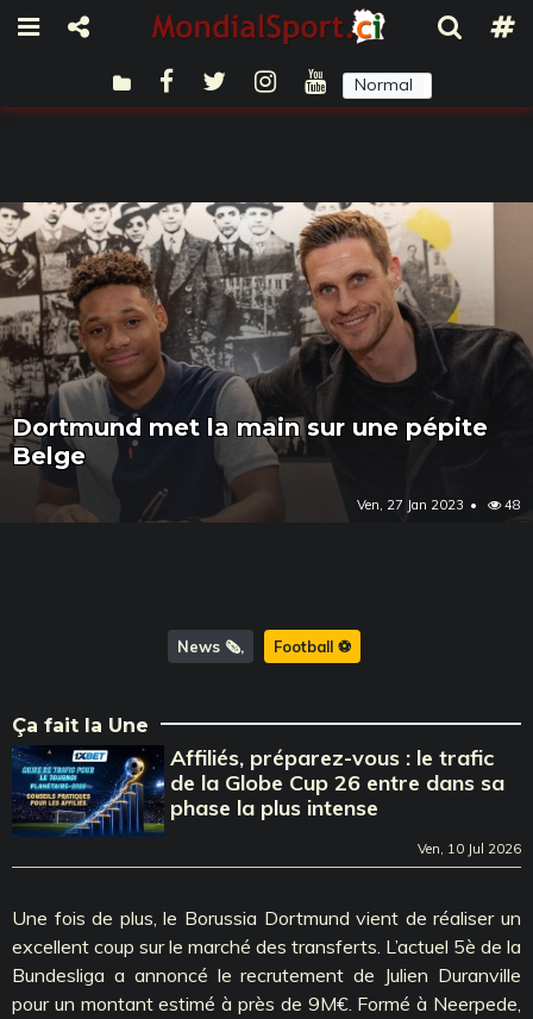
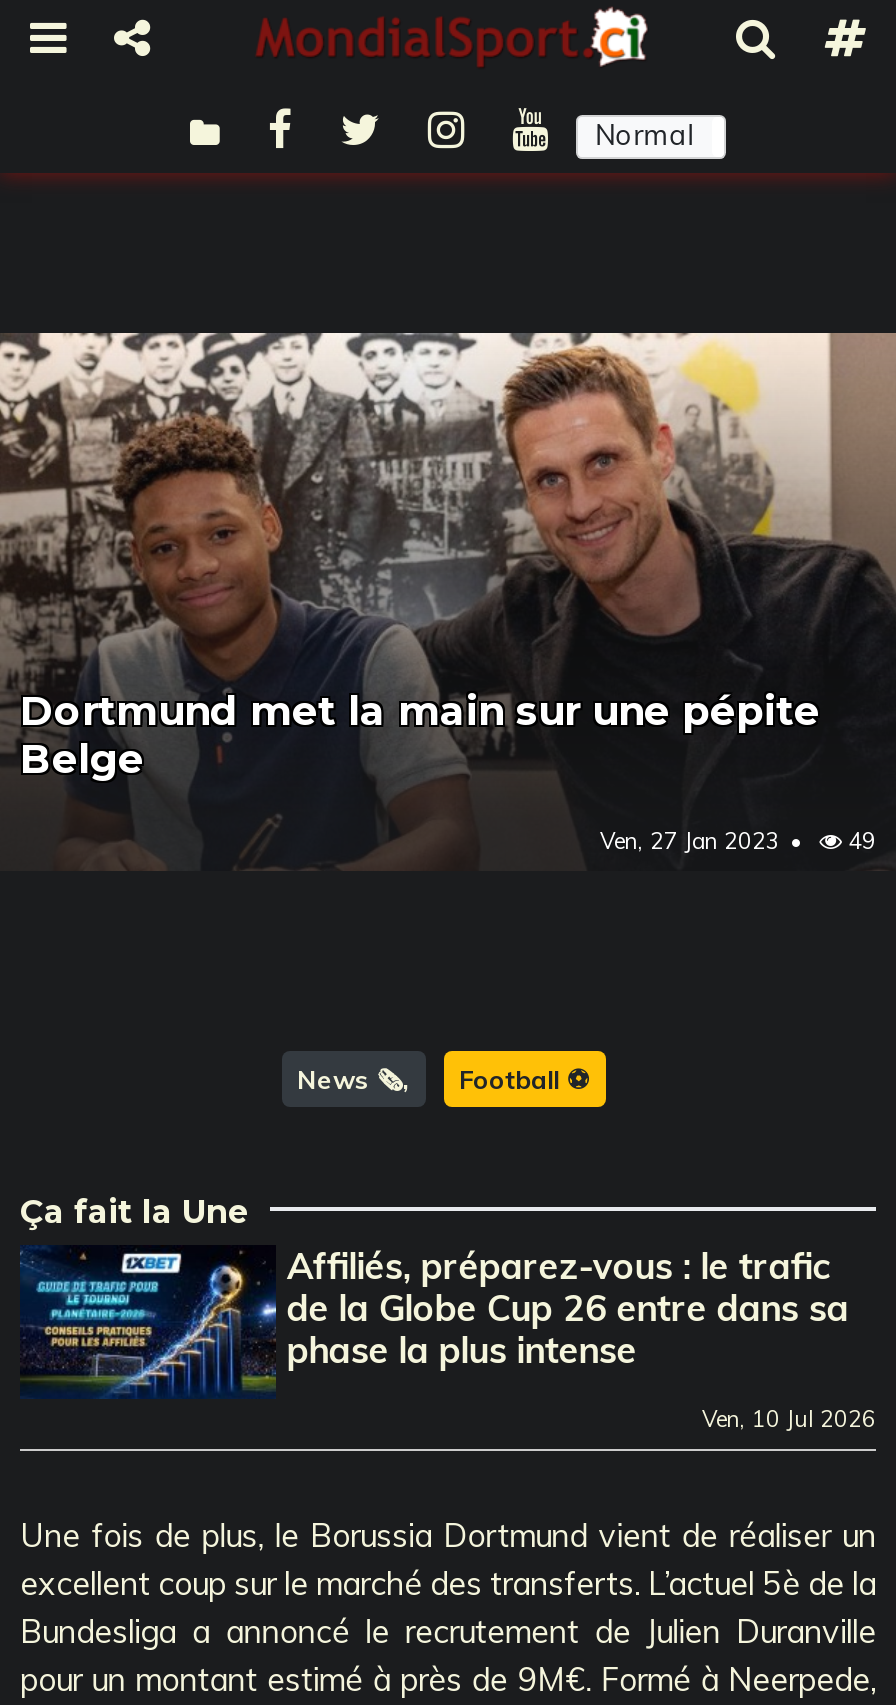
[501,496,521,513] 48 -> [842,827,876,855] 49

